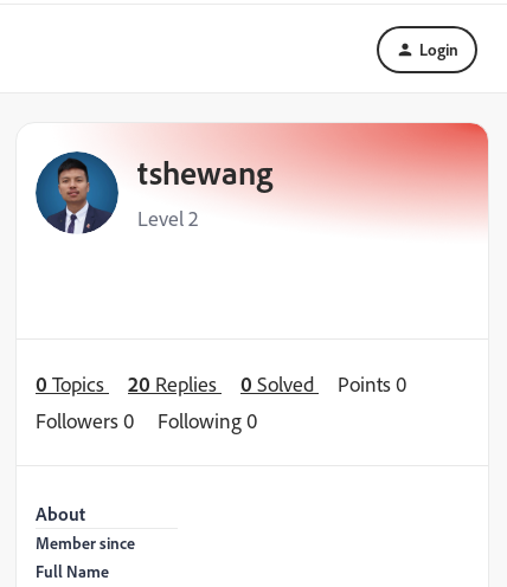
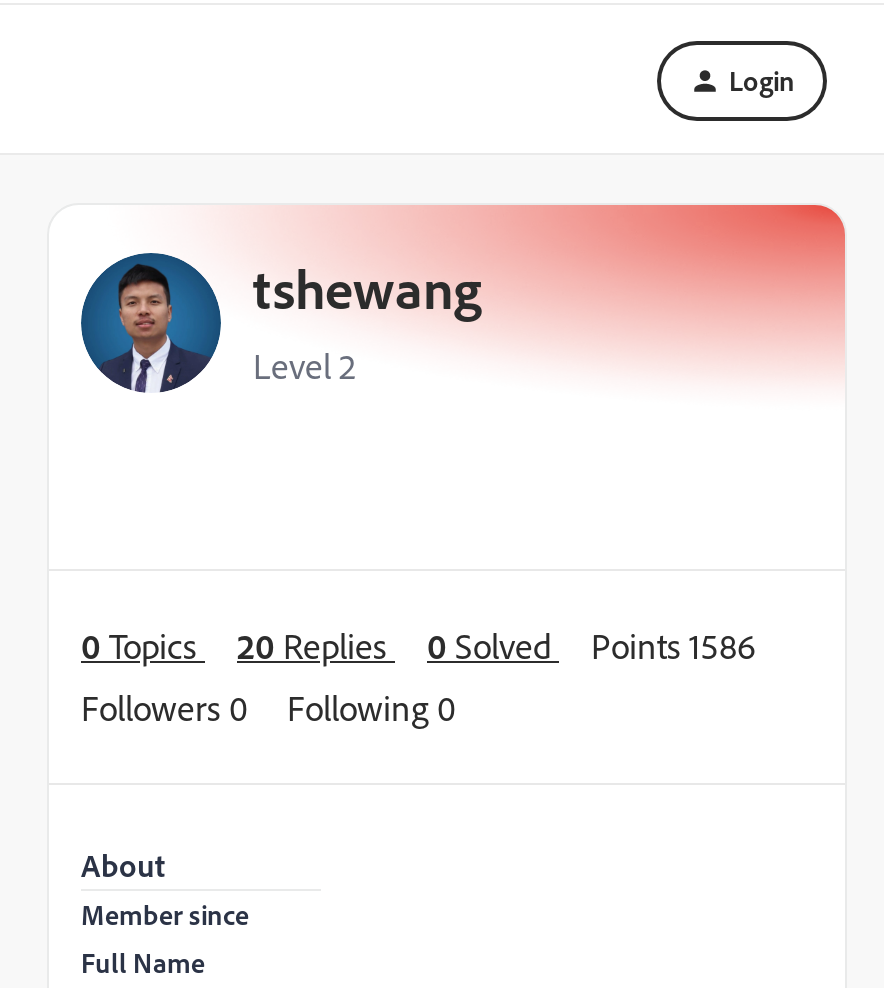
[36,370,406,396] 0 Topics 20 Replies 0 Solved Points 0 -> [81,623,755,667] 0 Topics 20 Replies 0 Solved Points 1586

